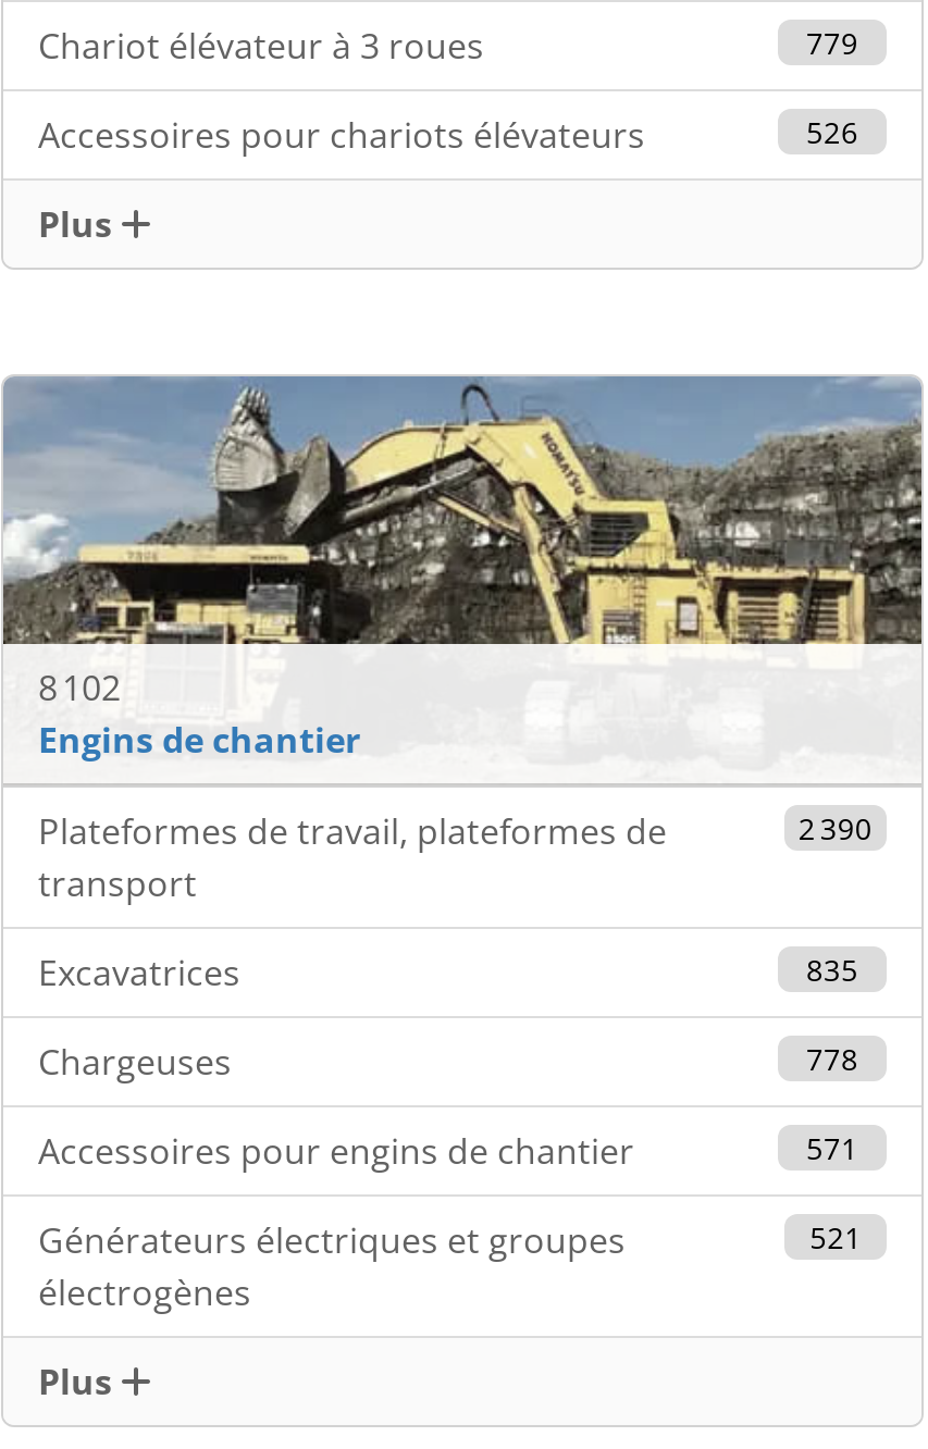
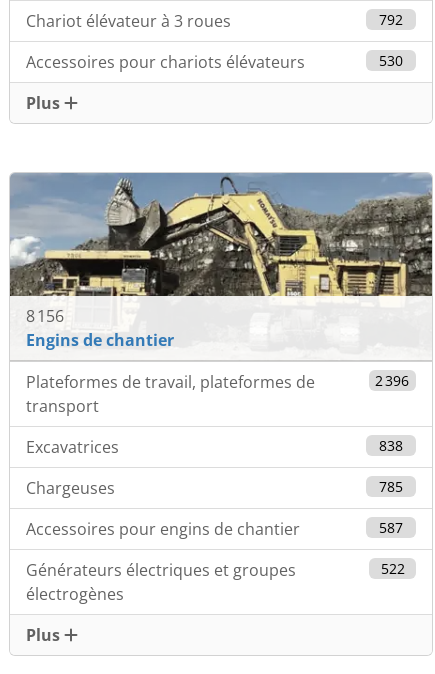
[806,22,858,64] 779 -> [379,10,403,29] 792
[806,112,858,153] 526 -> [379,51,403,70] 530
[38,663,121,711] 8 102 -> [26,305,64,327] 8 156
[798,807,872,848] 2 390 -> [375,371,409,390] 2 396
[806,948,858,990] 835 -> [379,436,403,455] 838
[806,1038,858,1079] 778 -> [379,477,403,496] 785
[806,1127,858,1168] 571 -> [379,518,403,537] 587
[810,1216,862,1257] 521 -> [381,559,405,578] 522

